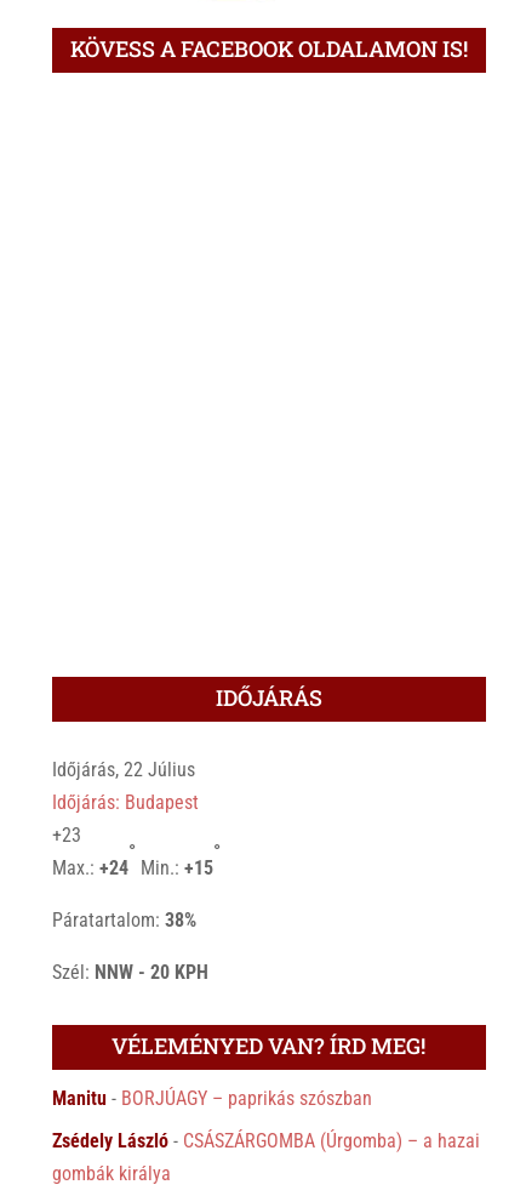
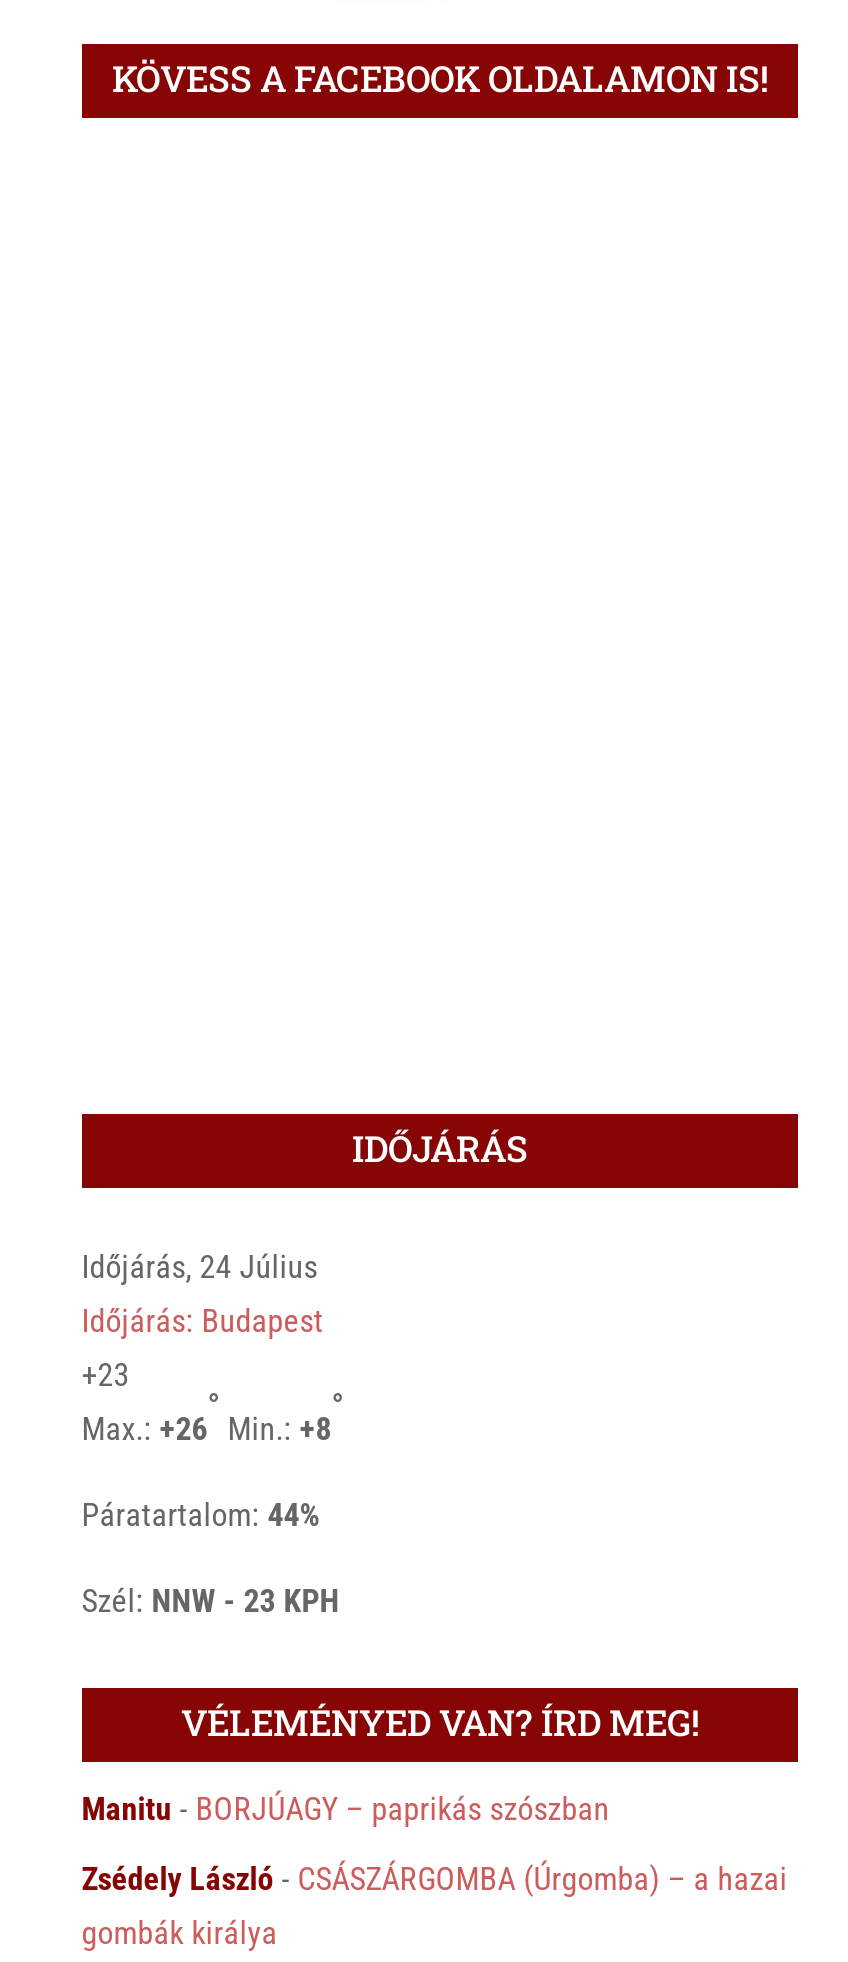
[52,758,195,781] Időjárás, 22 Július -> [82,1249,318,1287] Időjárás, 24 Július
[52,856,128,879] Max.: +24 -> [82,1411,208,1449] Max.: +26
[135,856,213,879] Min.: +15 -> [220,1411,332,1449] Min.: +8
[52,908,196,931] Páratartalom: 38% -> [82,1497,320,1535] Páratartalom: 44%
[52,960,208,983] Szél: NNW - 20 KPH -> [82,1583,340,1621] Szél: NNW - 23 KPH

